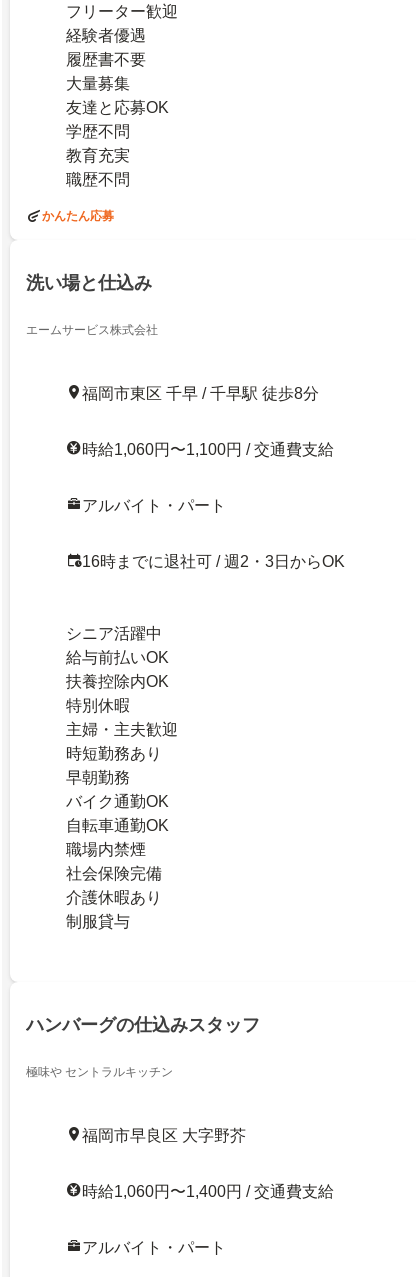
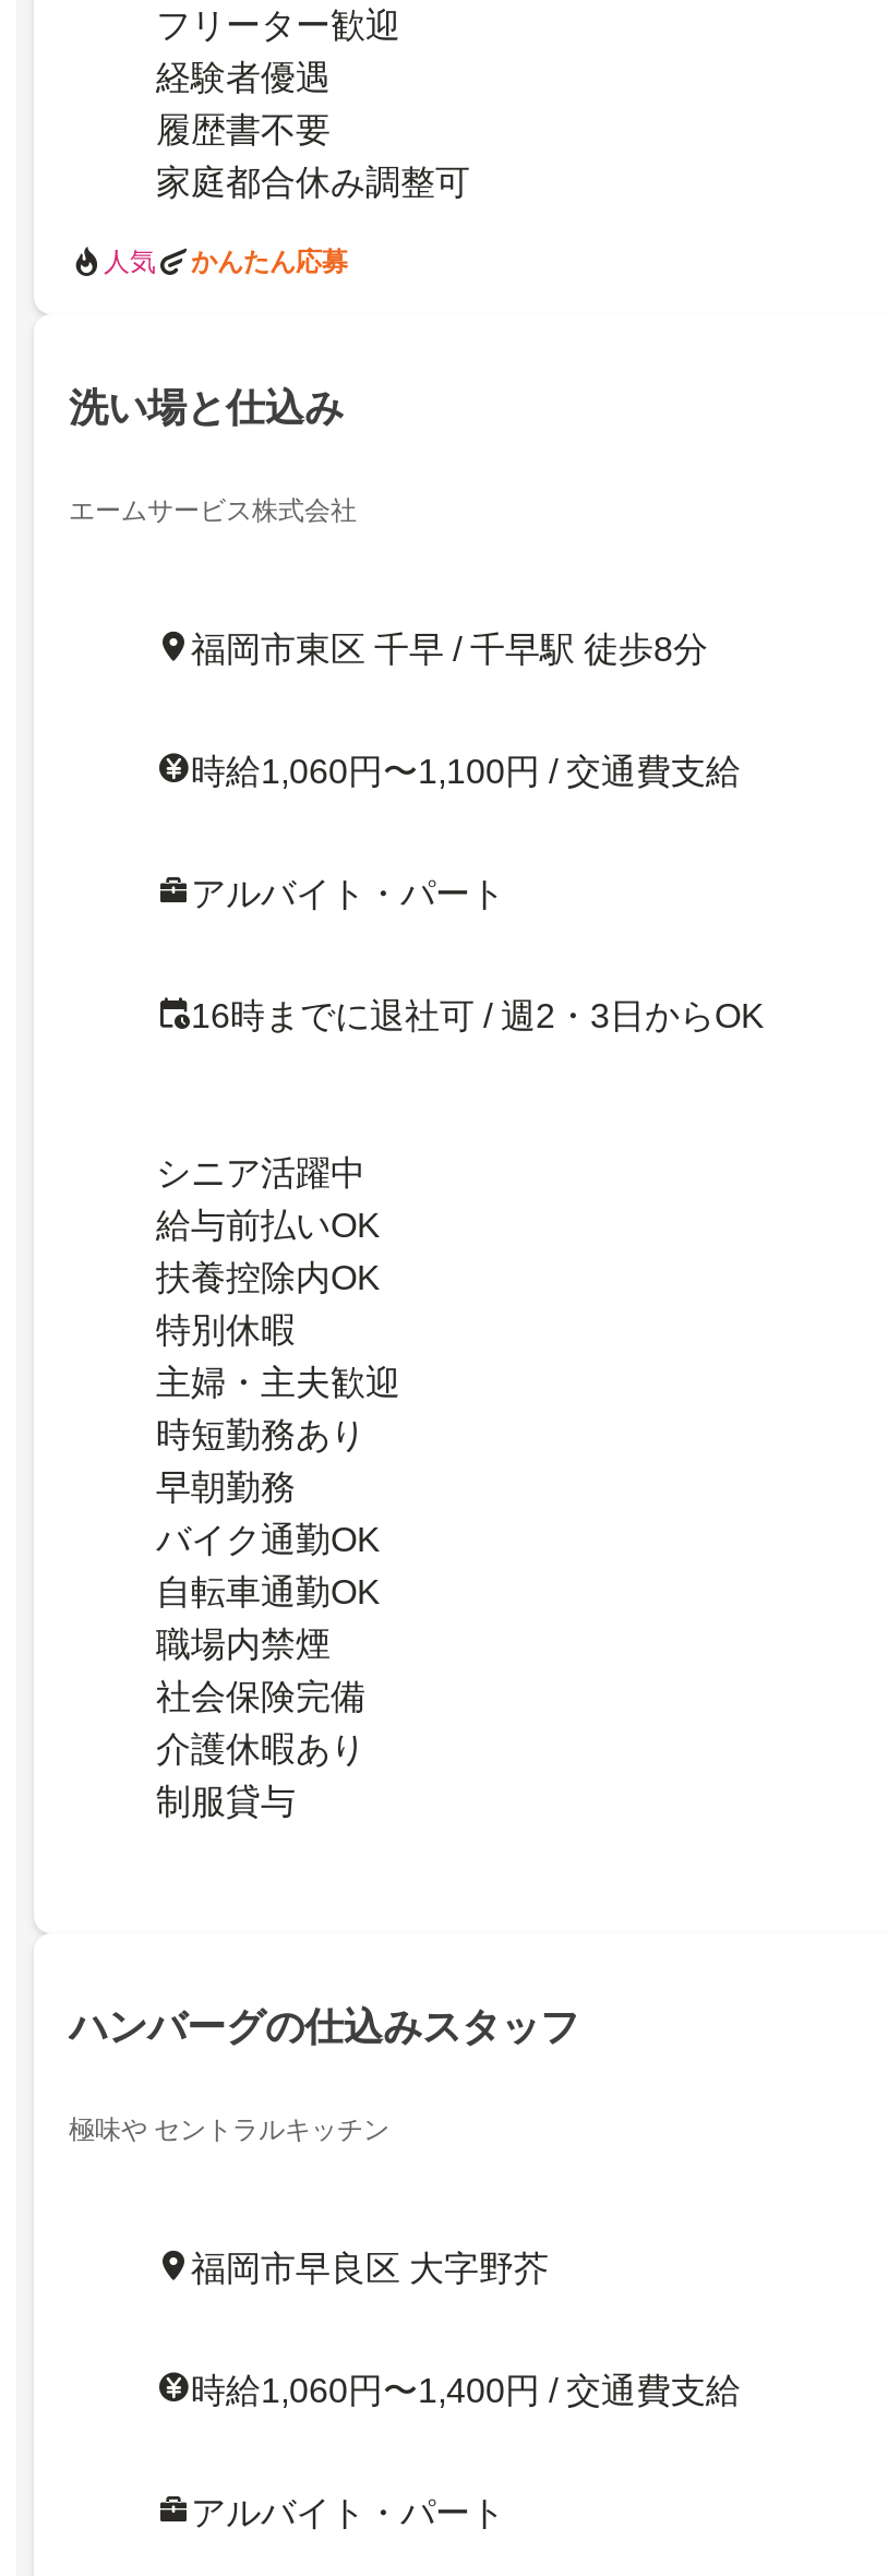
[66,75,169,188] 大量募集 | 友達と応募OK | 学歴不問 | 教育充実 | 職歴不問 -> [104,164,470,277] 家庭都合休み調整可 | 人気

